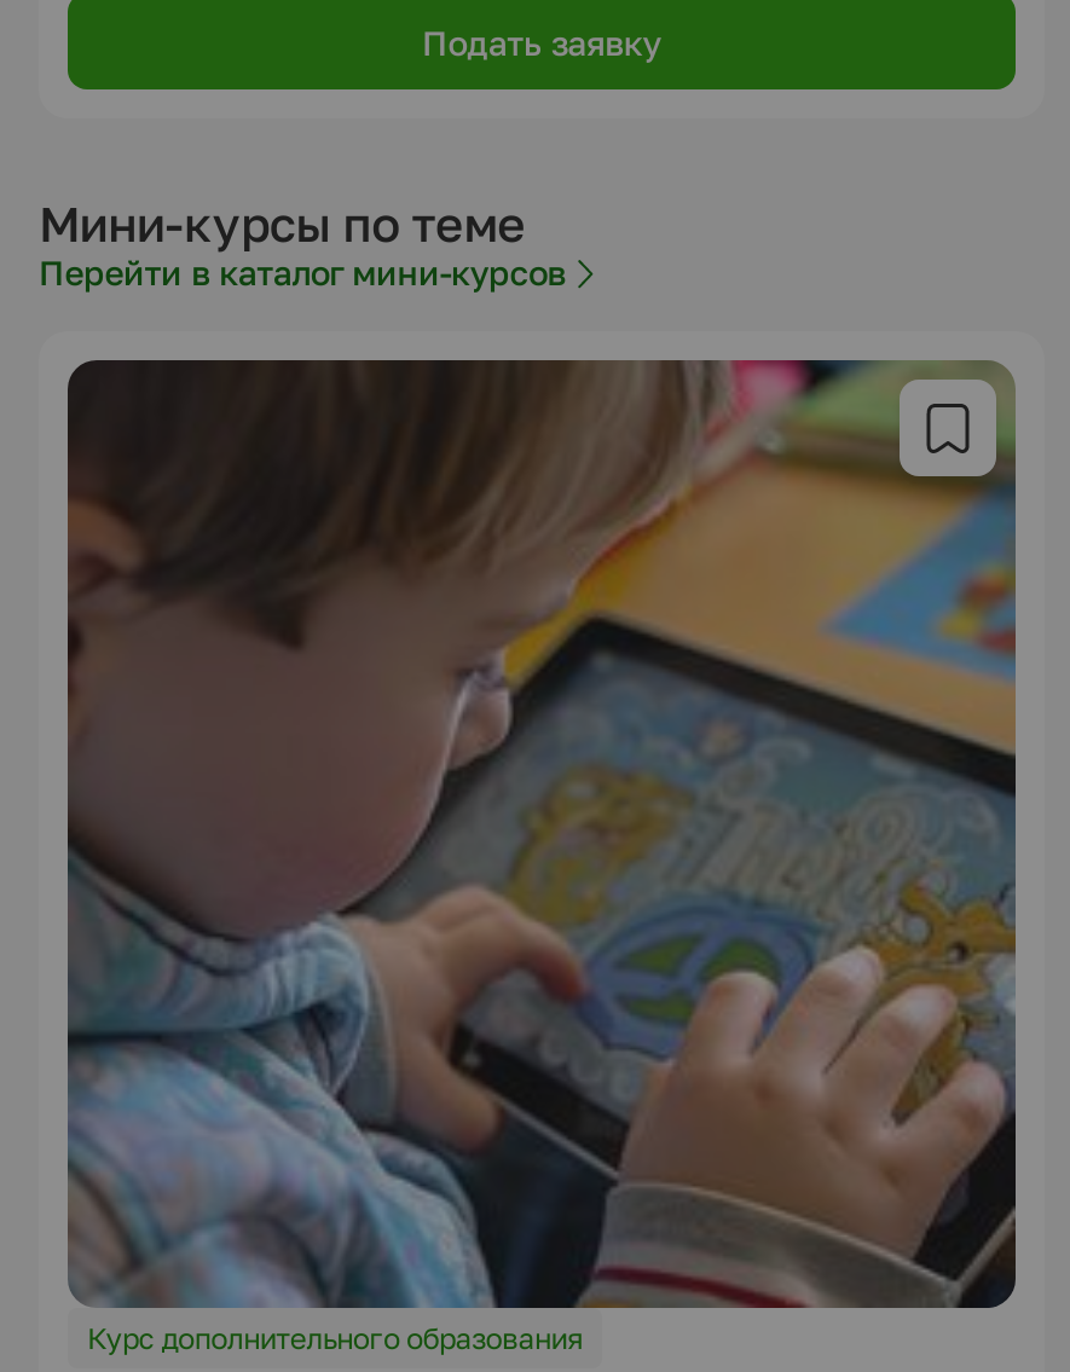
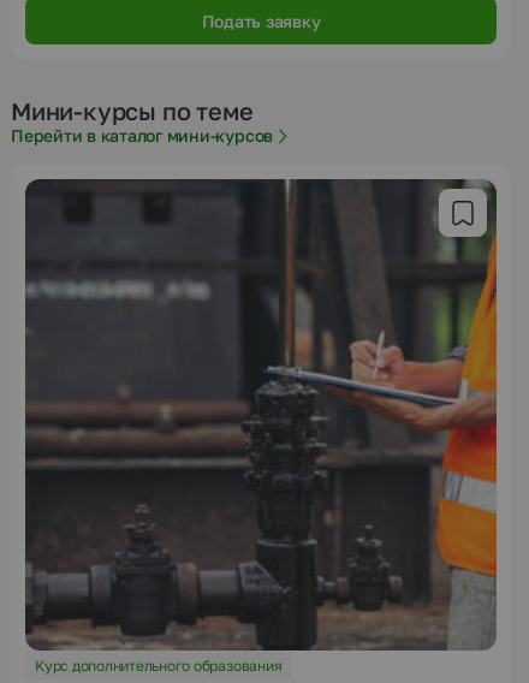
[65,358,1018,1310] [image] -> [24,178,498,652] [image]

